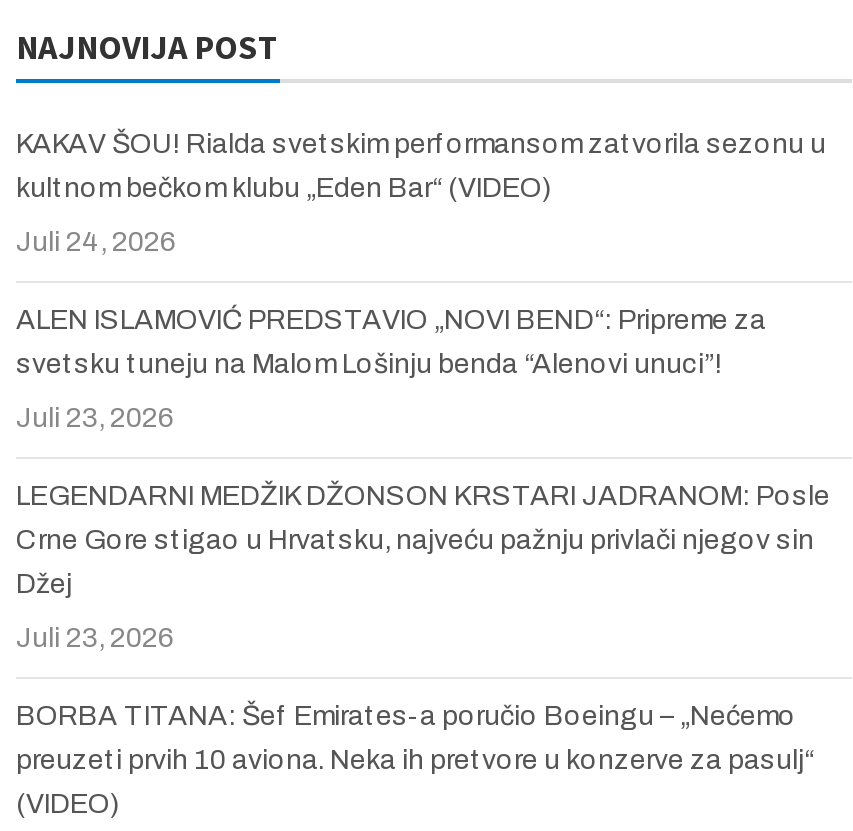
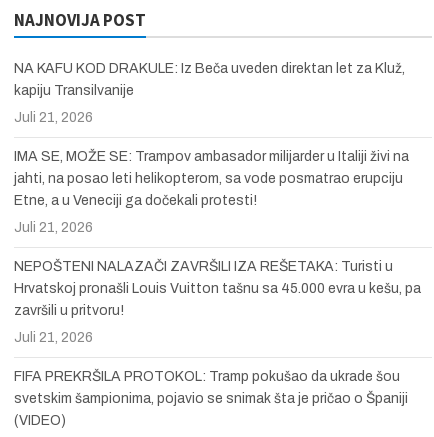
[16,130,830,776] KAKAV ŠOU! Rialda svetskim performansom zatvorila sezonu u | kultnom bečkom klubu „Eden Bar“ (VIDEO) | Juli 24, 2026 | ALEN ISLAMOVIĆ PREDSTAVIO „NOVI BEND“: Pripreme za | svetsku tuneju na Malom Lošinju benda “Alenovi unuci”! | Juli 23, 2026 | LEGENDARNI MEDŽIK DŽONSON KRSTARI JADRANOM: Posle | Crne Gore stigao u Hrvatsku, najveću pažnju privlači njegov sin | Džej | Juli 23, 2026 | BORBA TITANA: Šef Emirates-a poručio Boeingu – „Nećemo | preuzeti prvih 10 aviona. Neka ih pretvore u konzerve za pasulj“ -> [14,61,421,406] NA KAFU KOD DRAKULE: Iz Beča uveden direktan let za Kluž, | kapiju Transilvanije | Juli 21, 2026 | IMA SE, MOŽE SE: Trampov ambasador milijarder u Italiji živi na | jahti, na posao leti helikopterom, sa vode posmatrao erupciju | Etne, a u Veneciji ga dočekali protesti! | Juli 21, 2026 | NEPOŠTENI NALAZAČI ZAVRŠILI IZA REŠETAKA: Turisti u | Hrvatskoj pronašli Louis Vuitton tašnu sa 45.000 evra u kešu, pa | završili u pritvoru! | Juli 21, 2026 | FIFA PREKRŠILA PROTOKOL: Tramp pokušao da ukrade šou | svetskim šampionima, pojavio se snimak šta je pričao o Španiji

